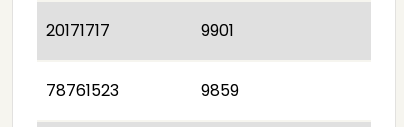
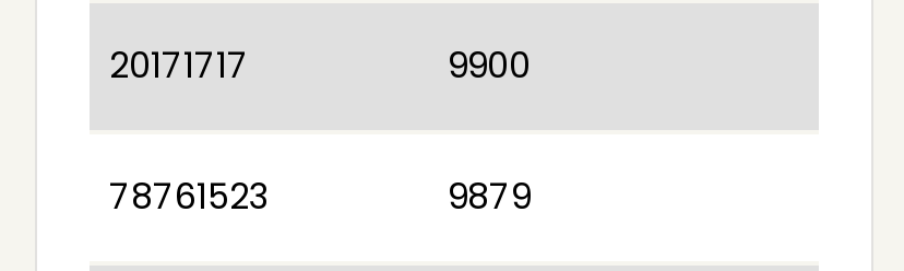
[201,19,234,42] 9901 -> [448,40,531,91] 9900
[201,79,239,102] 9859 -> [448,172,531,222] 9879

